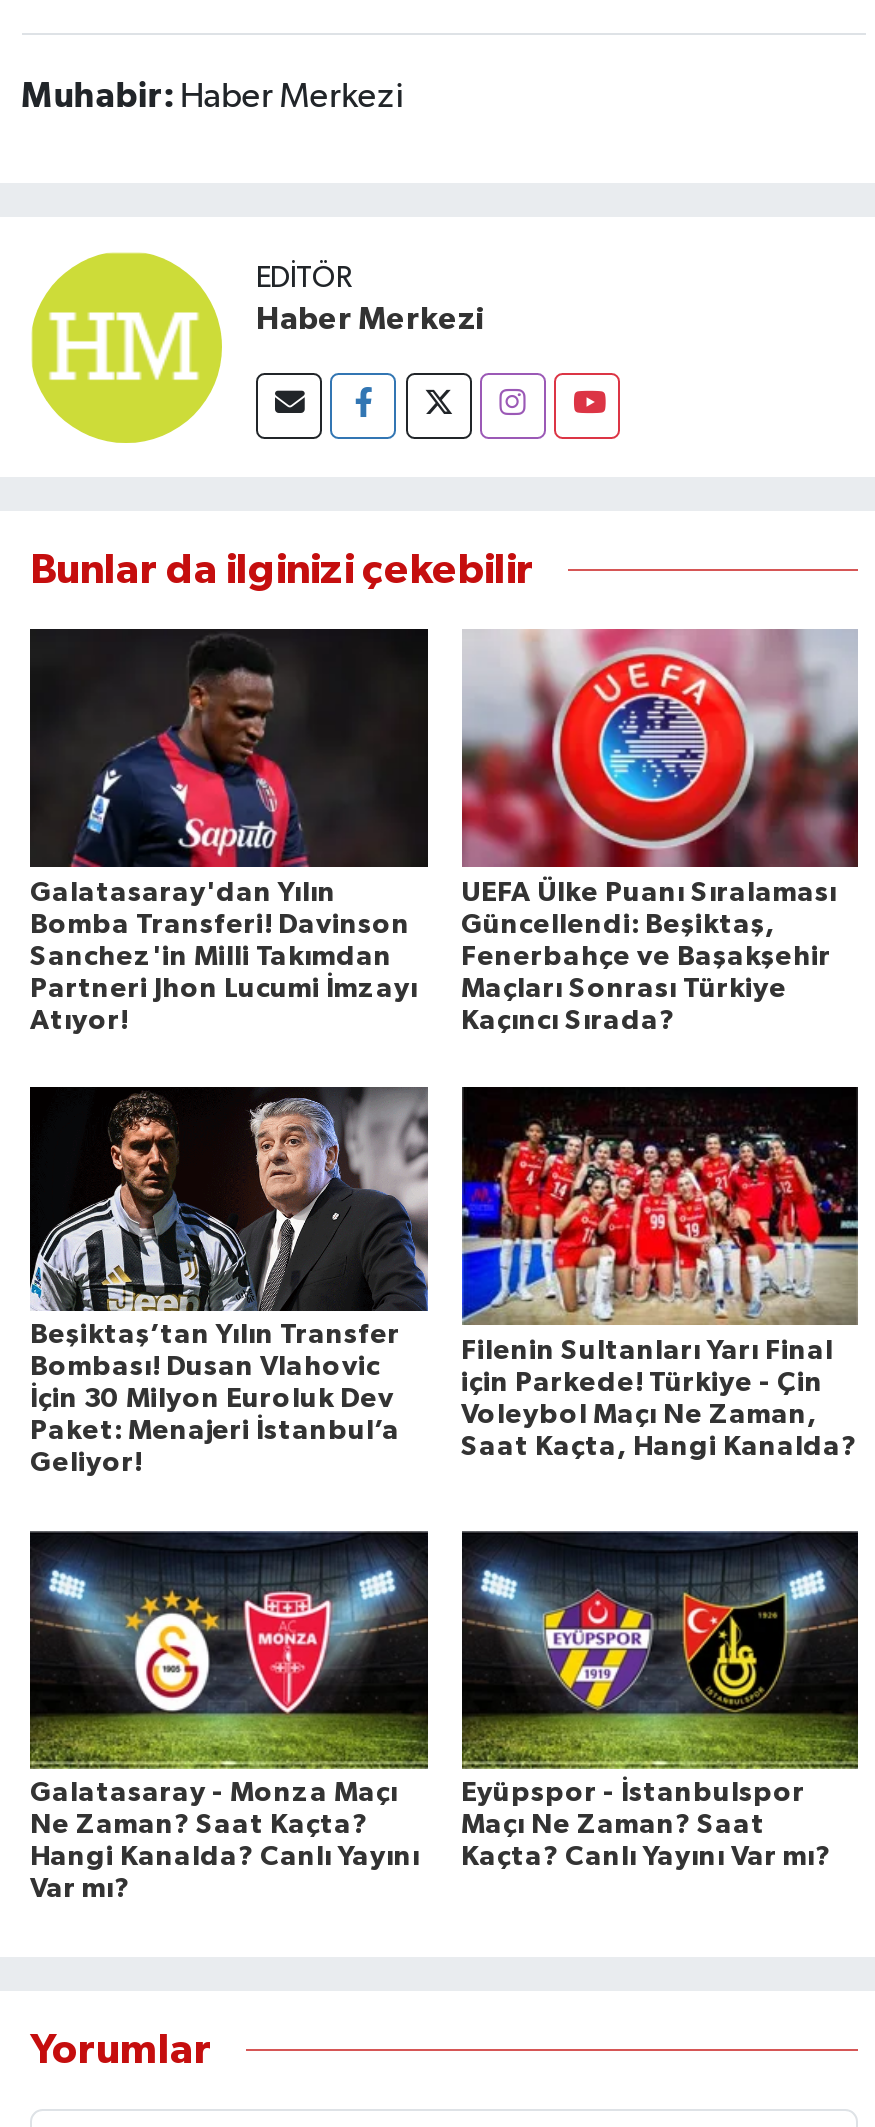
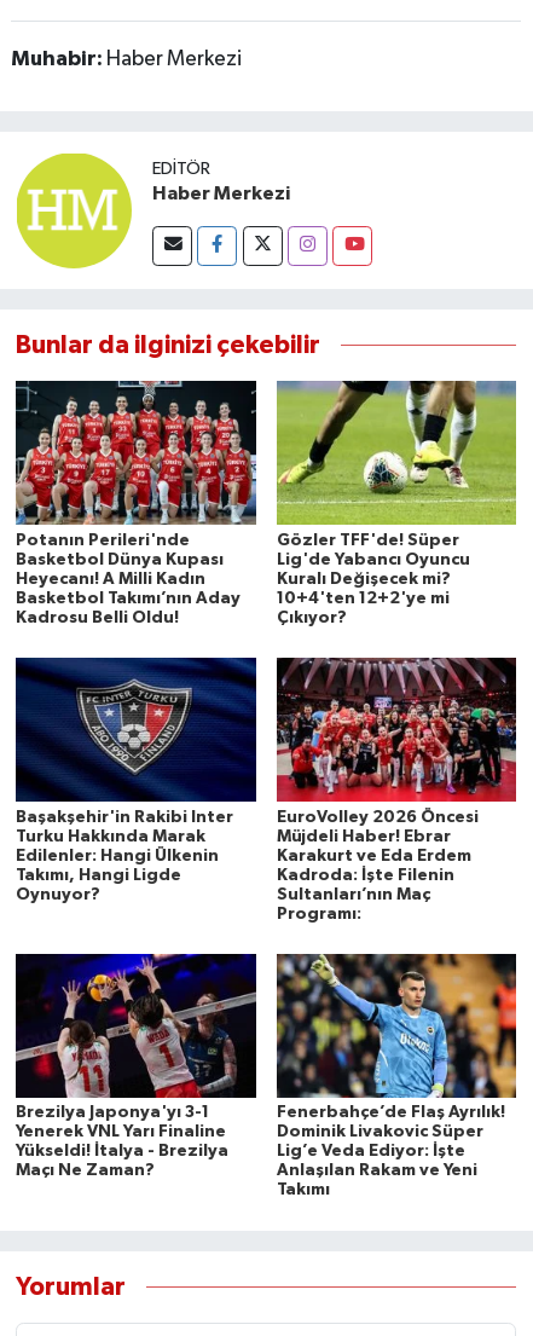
[30,627,430,1034] [image] | Galatasaray'dan Yılın | Bomba Transferi! Davinson | Sanchez'in Milli Takımdan | Partneri Jhon Lucumi İmzayı | Atıyor! -> [15,380,257,626] [image] | Potanın Perileri'nde | Basketbol Dünya Kupası | Heyecanı! A Milli Kadın | Basketbol Takımı’nın Aday | Kadrosu Belli Oldu!
[460,627,860,1034] [image] | UEFA Ülke Puanı Sıralaması | Güncellendi: Beşiktaş, | Fenerbahçe ve Başakşehir | Maçları Sonrası Türkiye | Kaçıncı Sırada? -> [276,380,517,626] [image] | Gözler TFF'de! Süper | Lig'de Yabancı Oyuncu | Kuralı Değişecek mi? | 10+4'ten 12+2'ye mi | Çıkıyor?
[30,1085,430,1477] [image] | Beşiktaş’tan Yılın Transfer | Bombası! Dusan Vlahovic | İçin 30 Milyon Euroluk Dev | Paket: Menajeri İstanbul’a | Geliyor! -> [16,663,257,903] [image] | Başakşehir'in Rakibi Inter | Turku Hakkında Marak | Edilenler: Hangi Ülkenin | Takımı, Hangi Ligde | Oynuyor?
[460,1085,858,1460] [image] | Filenin Sultanları Yarı Final | için Parkede! Türkiye - Çin | Voleybol Maçı Ne Zaman, | Saat Kaçta, Hangi Kanalda? -> [276,657,517,922] [image] | EuroVolley 2026 Öncesi | Müjdeli Haber! Ebrar | Karakurt ve Eda Erdem | Kadroda: İşte Filenin | Sultanları’nın Maç | Programı:
[30,1529,430,1903] [image] | Galatasaray - Monza Maçı | Ne Zaman? Saat Kaçta? | Hangi Kanalda? Canlı Yayını | Var mı? -> [16,953,256,1179] [image] | Brezilya Japonya'yı 3-1 | Yenerek VNL Yarı Finaline | Yükseldi! İtalya - Brezilya | Maçı Ne Zaman?
[460,1529,860,1871] [image] | Eyüpspor - İstanbulspor | Maçı Ne Zaman? Saat | Kaçta? Canlı Yayını Var mı? -> [276,953,517,1199] [image] | Fenerbahçe’de Flaş Ayrılık! | Dominik Livakovic Süper | Lig’e Veda Ediyor: İşte | Anlaşılan Rakam ve Yeni | Takımı

